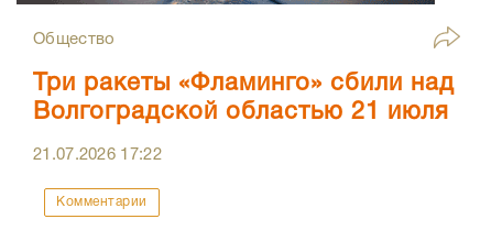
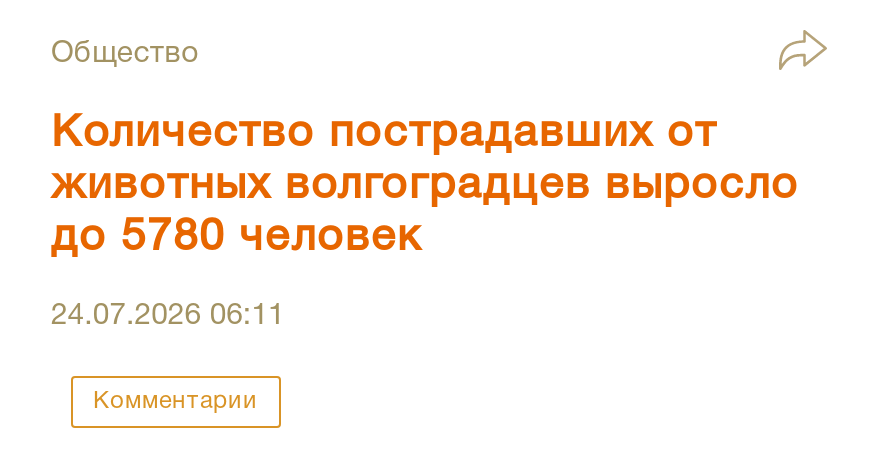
[33,73,455,124] Три ракеты «Фламинго» сбили над | Волгоградской областью 21 июля -> [51,115,799,259] Количество пострадавших от | животных волгоградцев выросло | до 5780 человек
[33,148,162,163] 21.07.2026 17:22 -> [51,303,285,331] 24.07.2026 06:11

